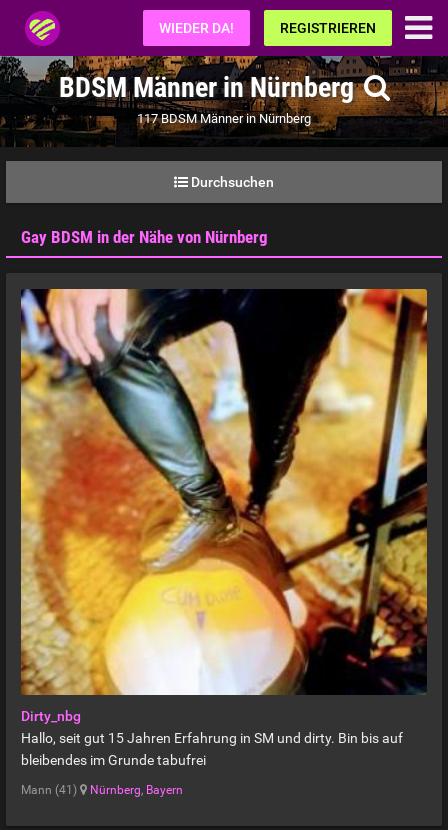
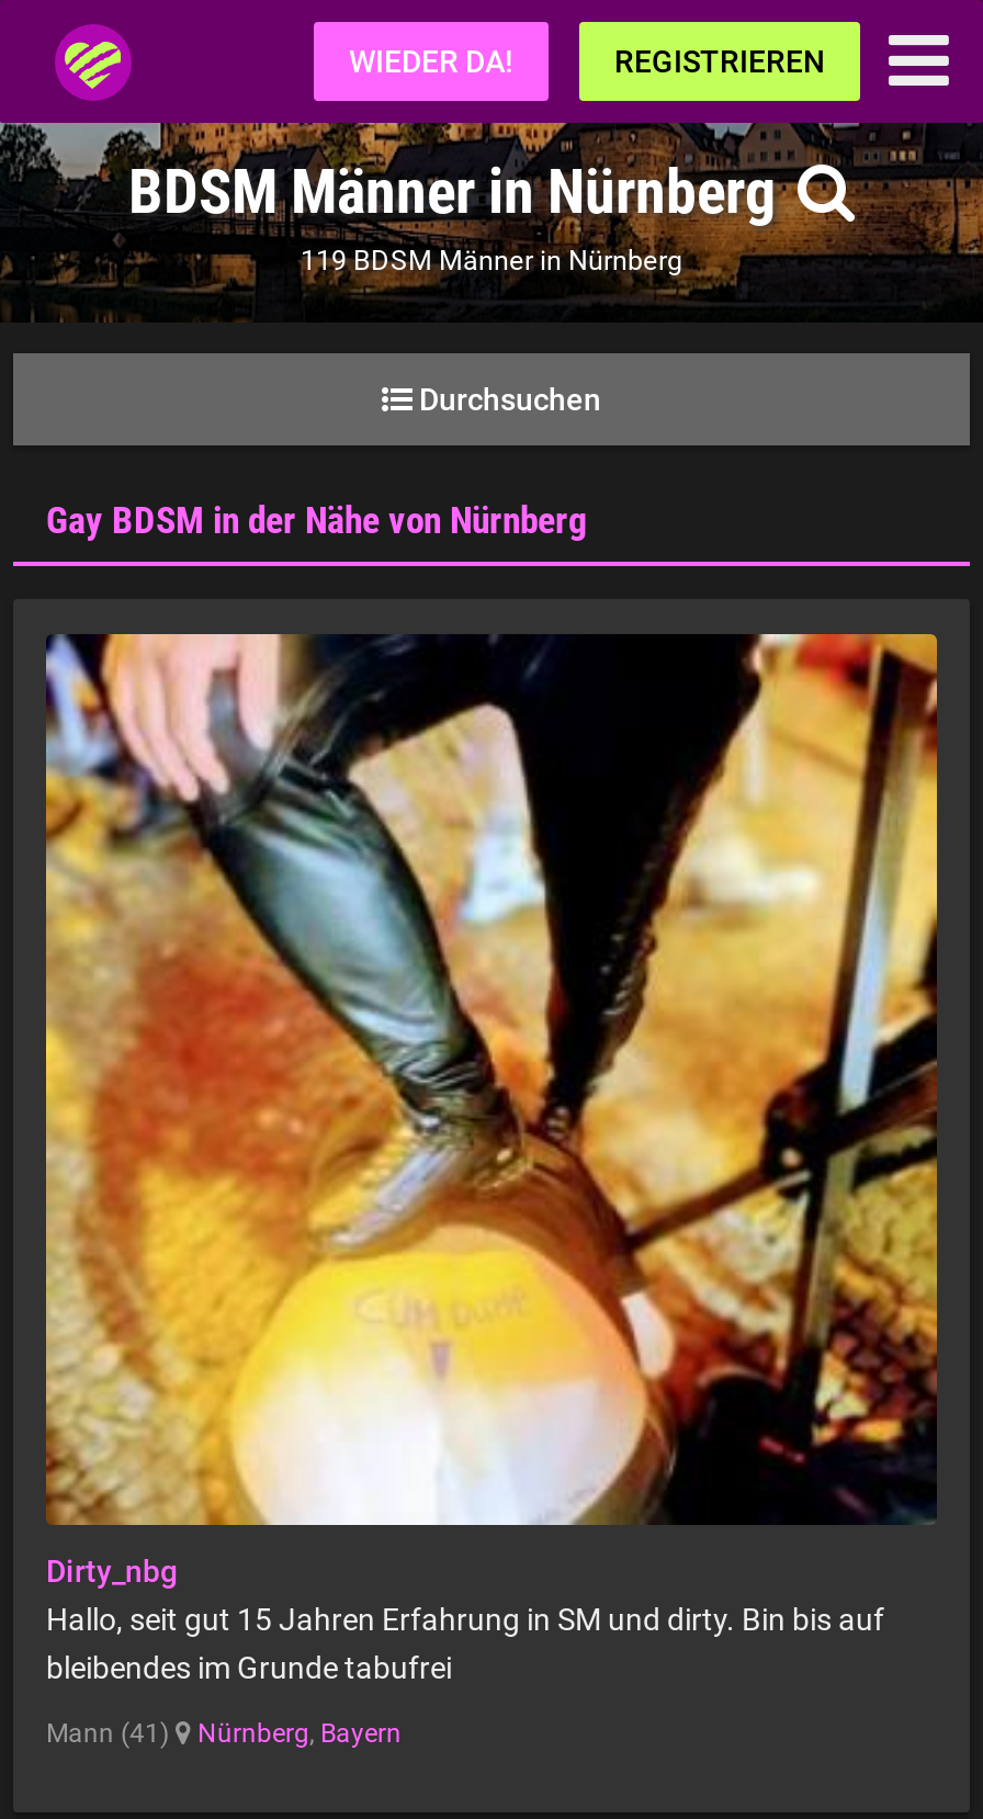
[137,110,311,125] 117 BDSM Männer in Nürnberg -> [301,242,682,275] 119 BDSM Männer in Nürnberg

